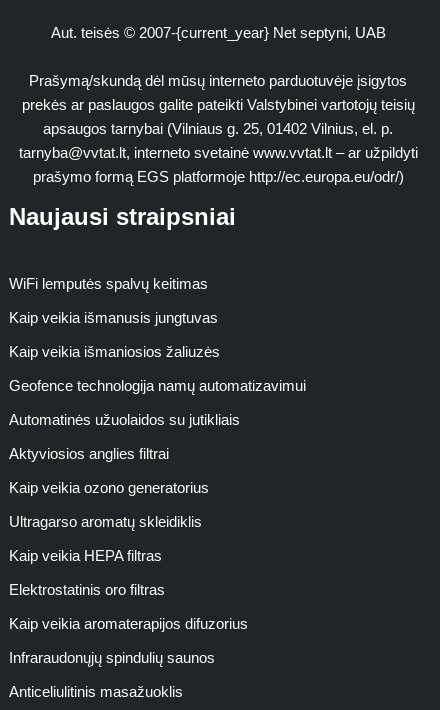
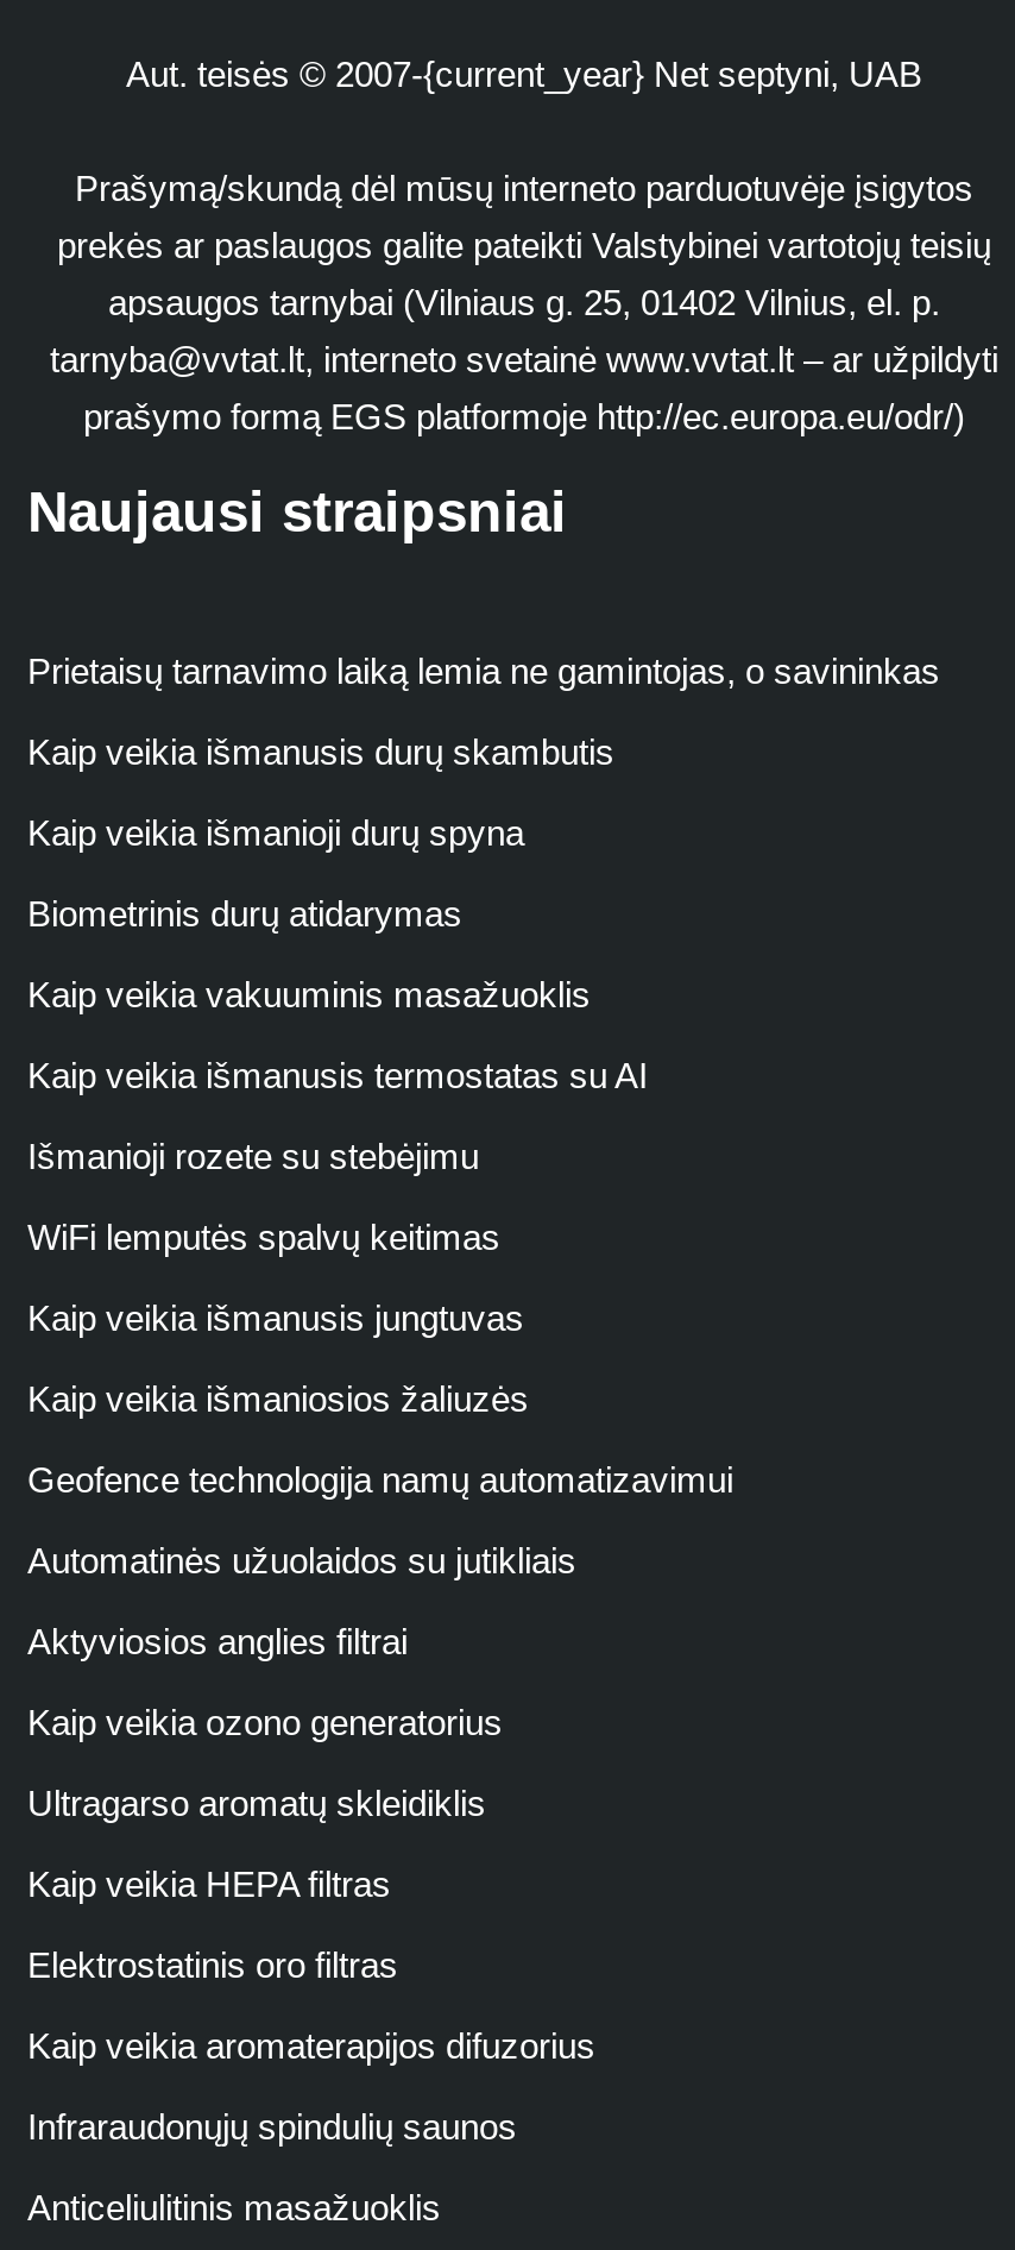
none -> [27,652,940,1177] Prietaisų tarnavimo laiką lemia ne gamintojas, o savininkas | Kaip veikia išmanusis durų skambutis | Kaip veikia išmanioji durų spyna | Biometrinis durų atidarymas | Kaip veikia vakuuminis masažuoklis | Kaip veikia išmanusis termostatas su AI | Išmanioji rozete su stebėjimu

